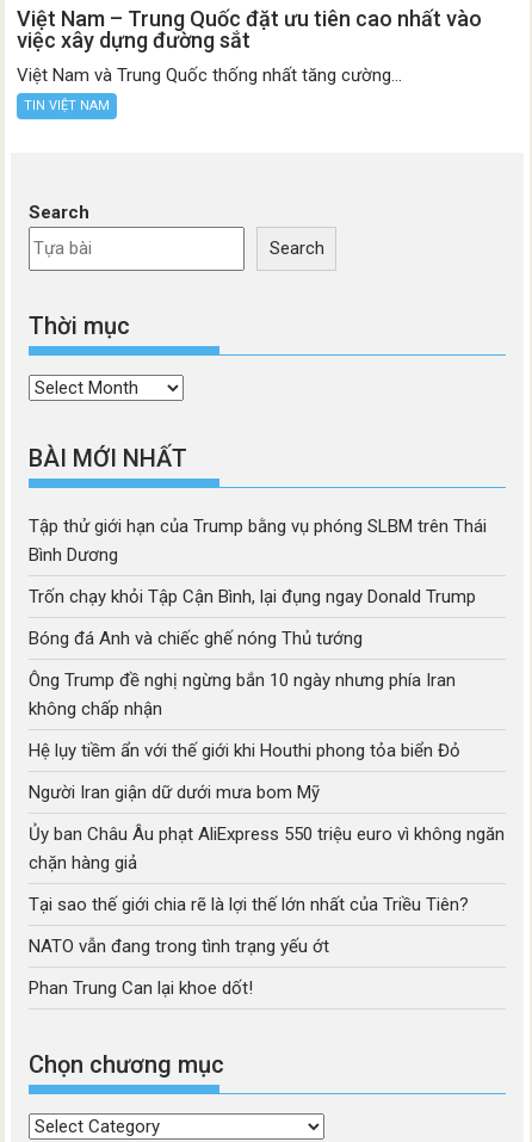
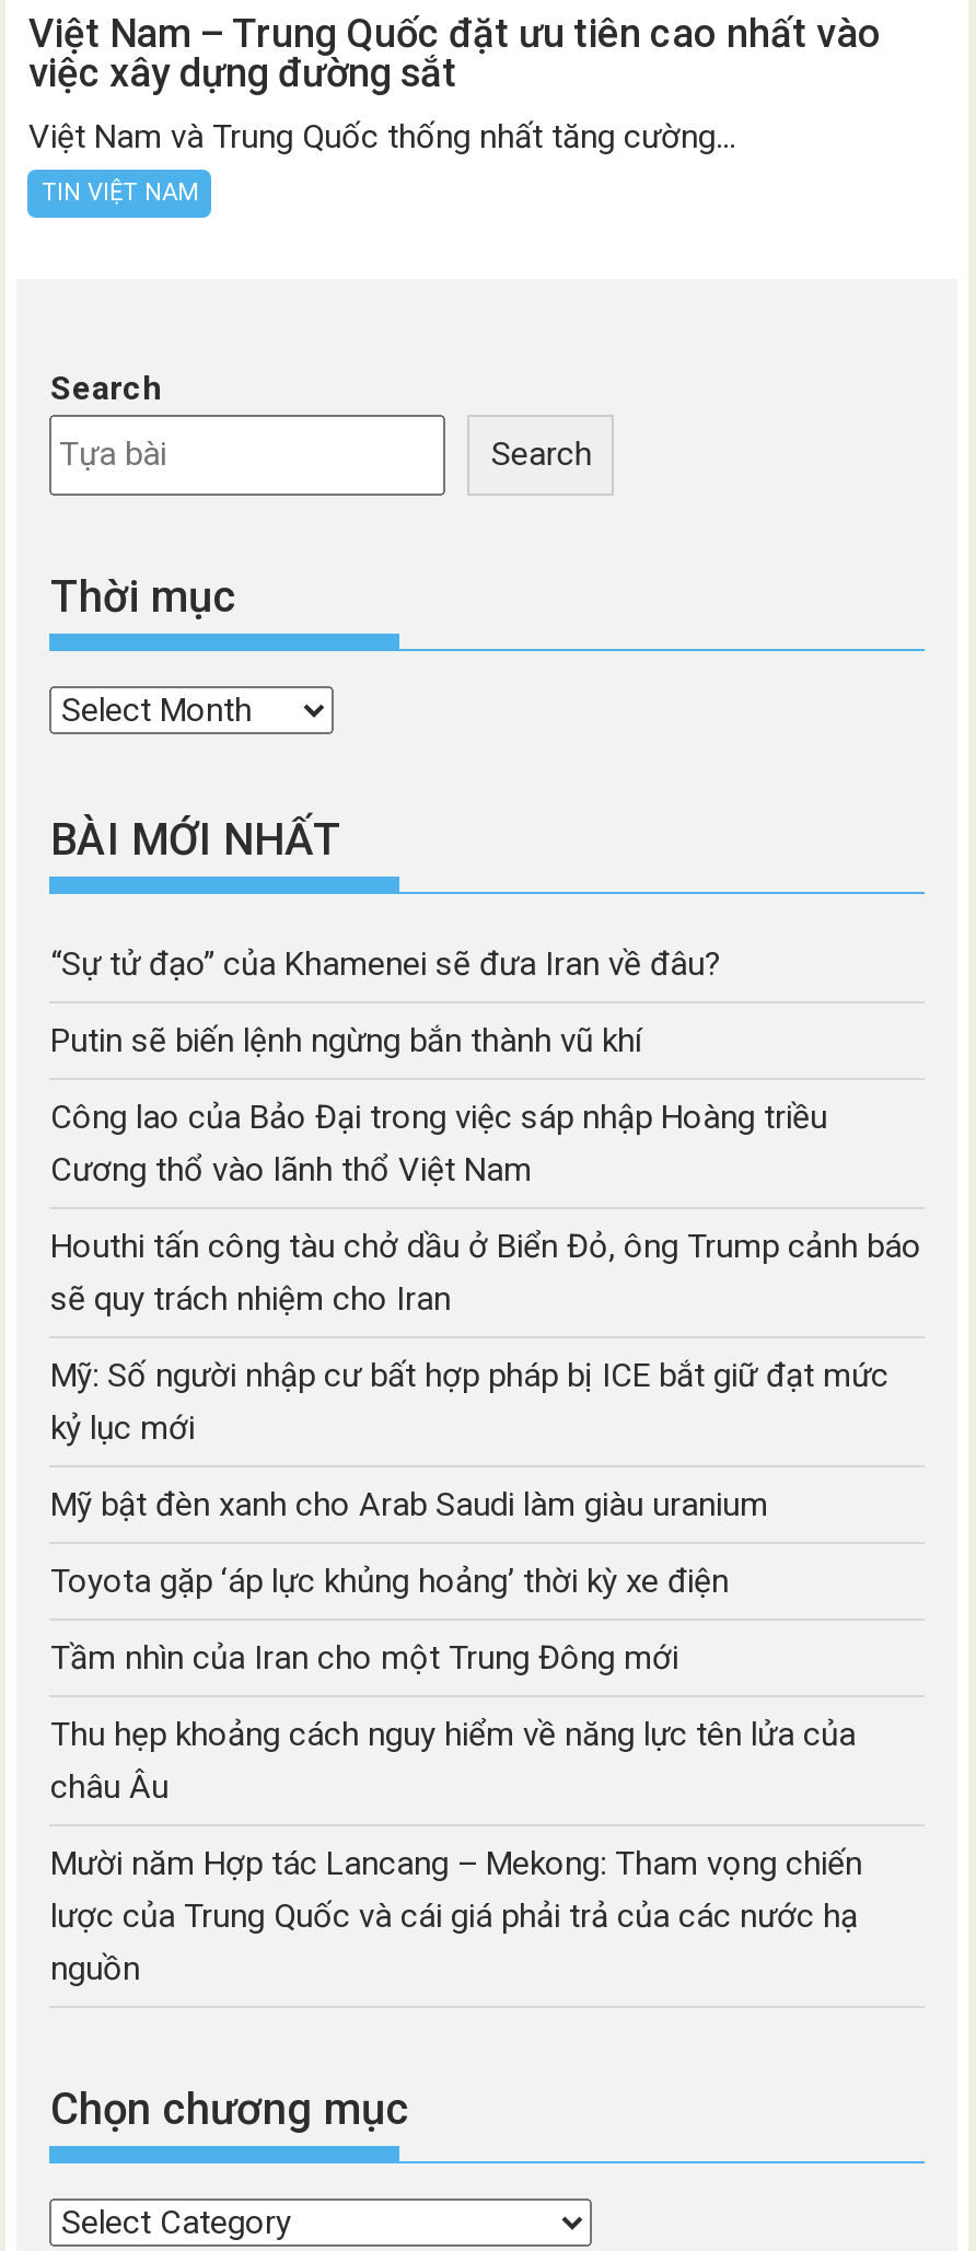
[29,515,487,566] Tập thử giới hạn của Trump bằng vụ phóng SLBM trên Thái | Bình Dương -> [50,944,722,984] “Sự tử đạo” của Khamenei sẽ đưa Iran về đâu?
[29,586,477,607] Trốn chạy khỏi Tập Cận Bình, lại đụng ngay Donald Trump -> [50,1021,641,1060] Putin sẽ biến lệnh ngừng bắn thành vũ khí
[29,628,363,649] Bóng đá Anh và chiếc ghế nóng Thủ tướng -> [50,1097,827,1189] Công lao của Bảo Đại trong việc sáp nhập Hoàng triều | Cương thổ vào lãnh thổ Việt Nam
[29,669,456,719] Ông Trump đề nghị ngừng bắn 10 ngày nhưng phía Iran | không chấp nhận -> [50,1227,921,1318] Houthi tấn công tàu chở dầu ở Biển Đỏ, ông Trump cảnh báo | sẽ quy trách nhiệm cho Iran
[29,740,461,761] Hệ lụy tiềm ẩn với thế giới khi Houthi phong tỏa biển Đỏ -> [50,1356,888,1448] Mỹ: Số người nhập cư bất hợp pháp bị ICE bắt giữ đạt mức | kỷ lục mới
[29,782,320,803] Người Iran giận dữ dưới mưa bom Mỹ -> [50,1485,768,1524] Mỹ bật đèn xanh cho Arab Saudi làm giàu uranium
[29,823,505,873] Ủy ban Châu Âu phạt AliExpress 550 triệu euro vì không ngăn | chặn hàng giả -> [50,1561,729,1601] Toyota gặp ‘áp lực khủng hoảng’ thời kỳ xe điện
[29,894,469,915] Tại sao thế giới chia rẽ là lợi thế lớn nhất của Triều Tiên? -> [50,1638,678,1677] Tầm nhìn của Iran cho một Trung Đông mới
[29,935,330,957] NATO vẫn đang trong tình trạng yếu ớt -> [50,1715,856,1806] Thu hẹp khoảng cách nguy hiểm về năng lực tên lửa của | châu Âu
[29,977,253,999] Phan Trung Can lại khoe dốt! -> [50,1844,862,1988] Mười năm Hợp tác Lancang – Mekong: Tham vọng chiến | lược của Trung Quốc và cái giá phải trả của các nước hạ | nguồn

